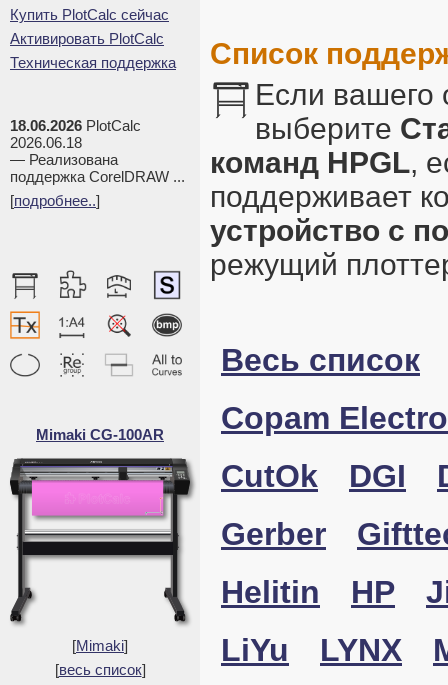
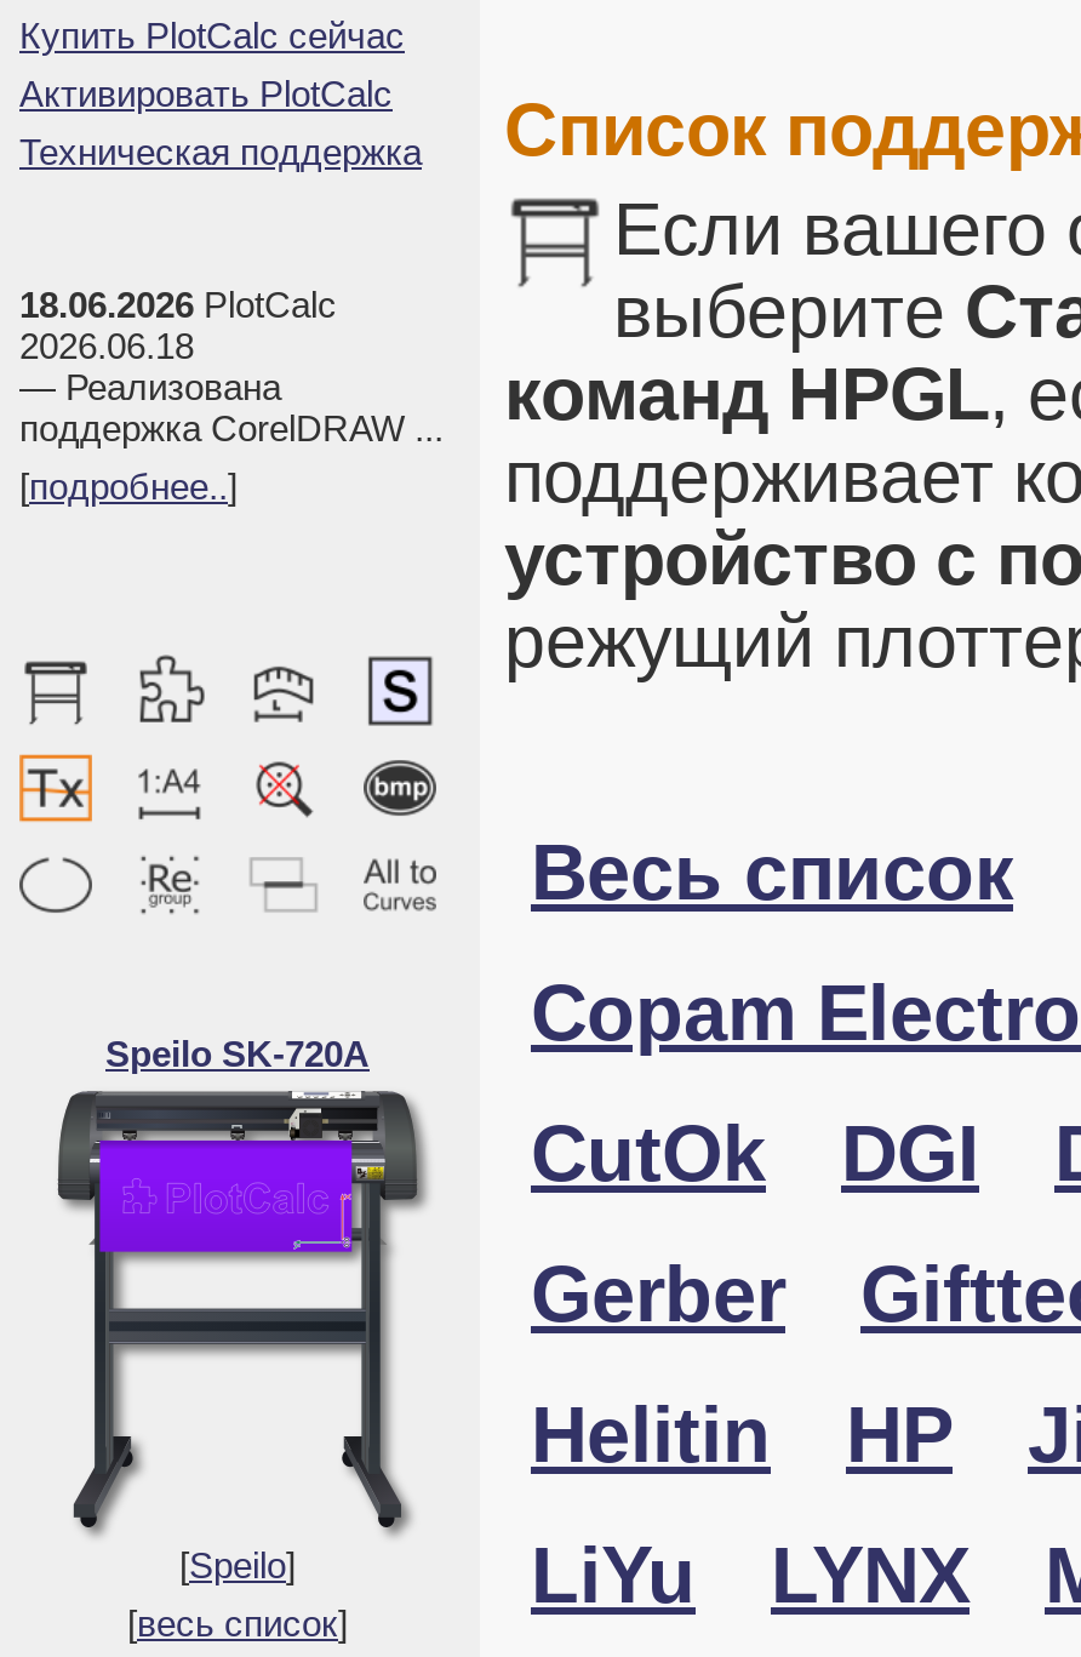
[36,426,164,443] Mimaki CG-100AR -> [105,1033,370,1074] Speilo SK-720A
[9,451,195,654] [image] | [Mimaki] -> [19,1093,465,1585] [image] | [Speilo]

